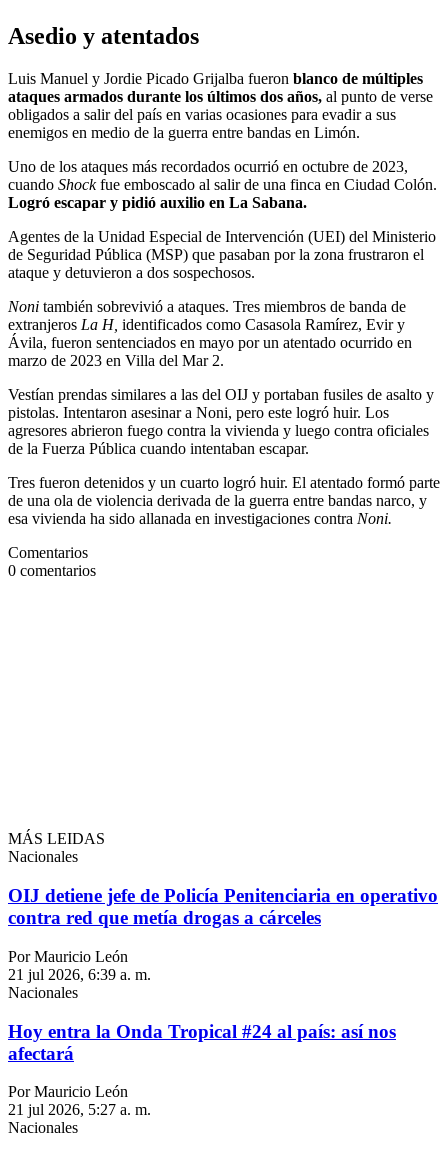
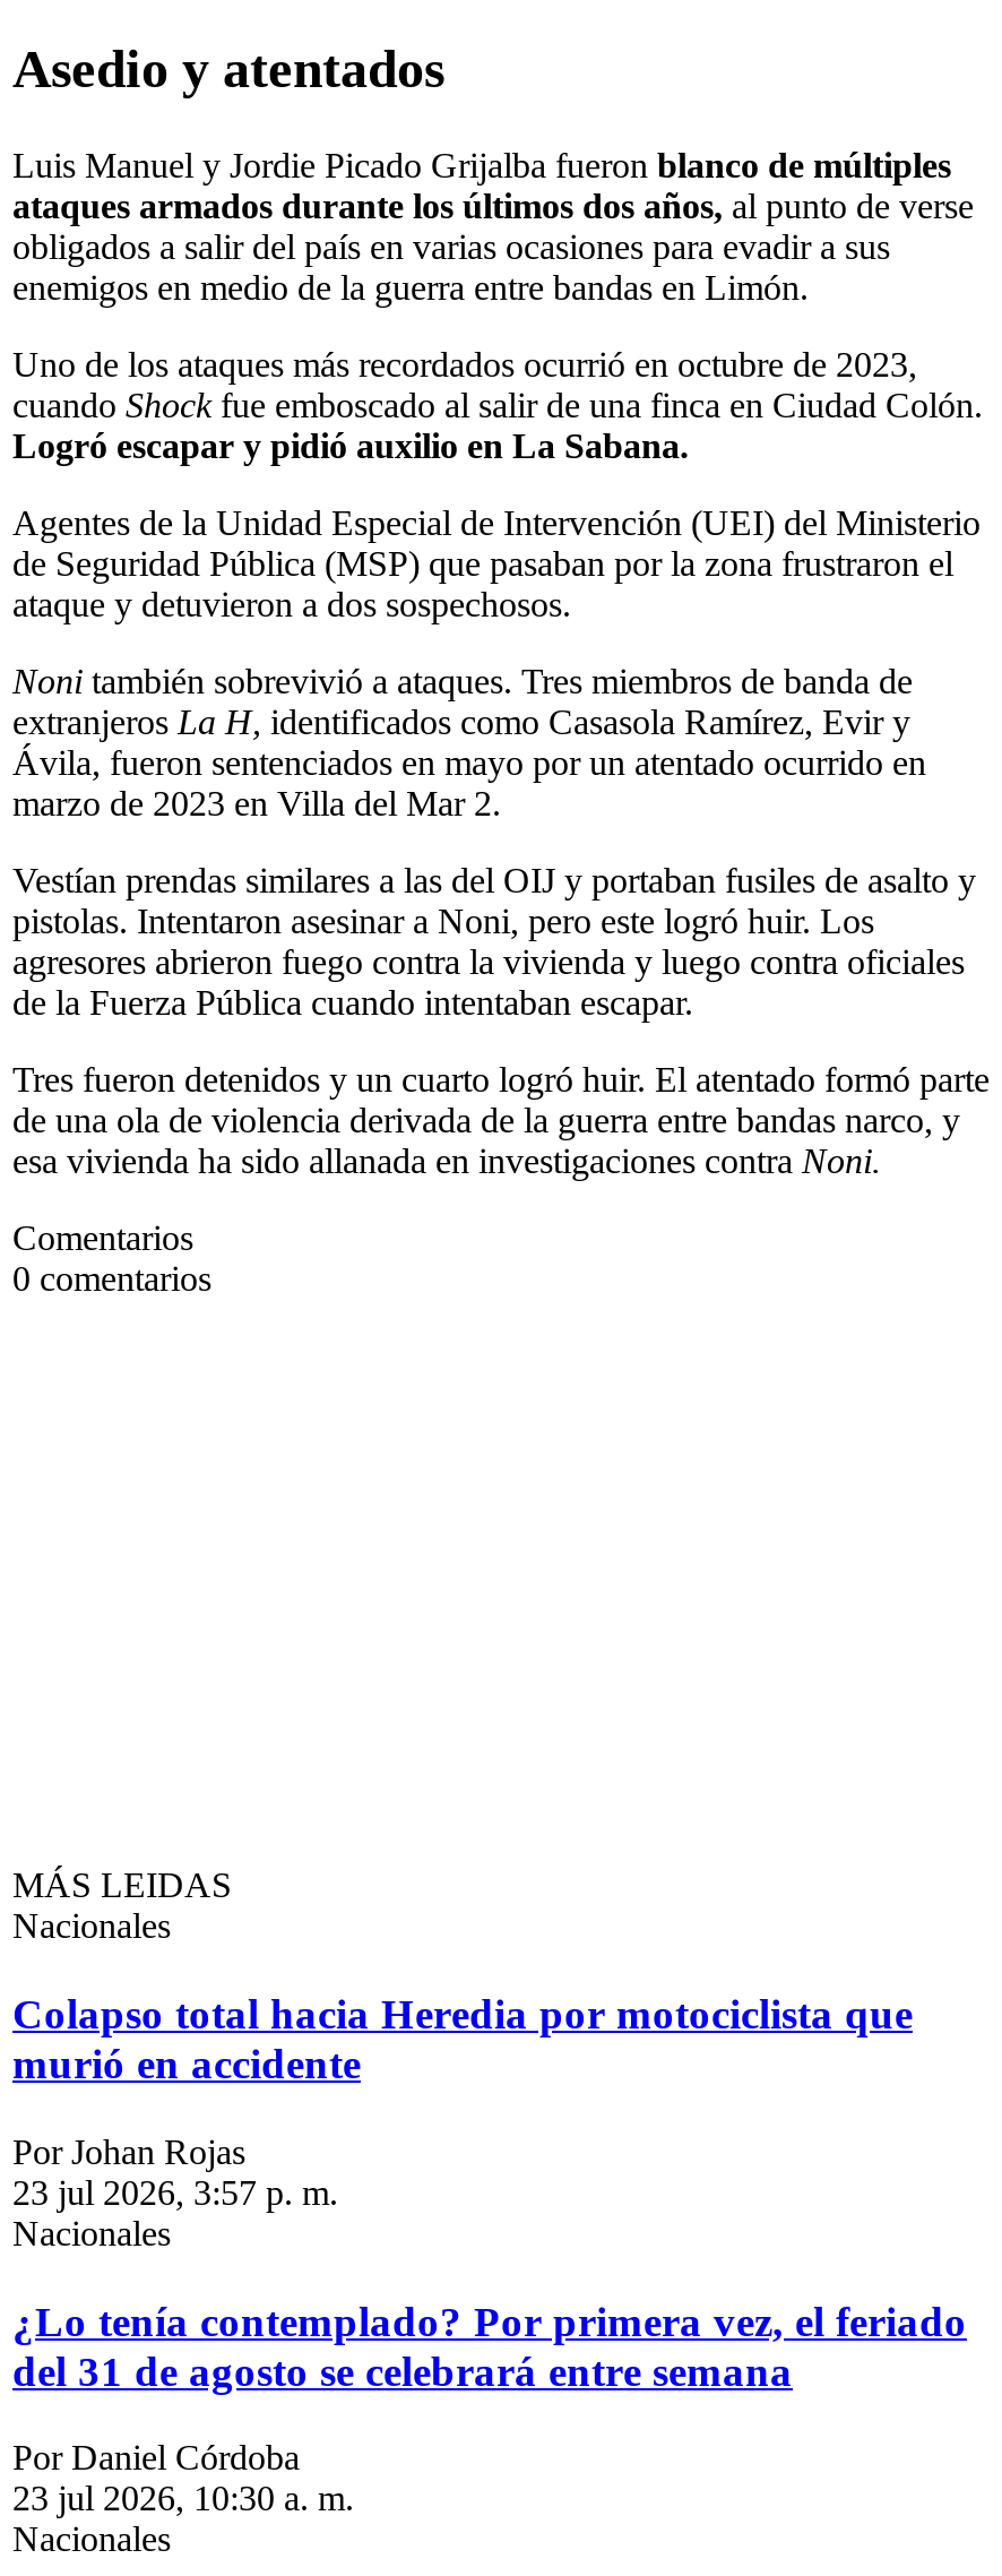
[8,885,438,928] OIJ detiene jefe de Policía Penitenciaria en operativo | contra red que metía drogas a cárceles -> [12,1990,913,2087] Colapso total hacia Heredia por motociclista que | murió en accidente
[8,948,151,983] Por Mauricio León | 21 jul 2026, 6:39 a. m. -> [12,2132,338,2211] Por Johan Rojas | 23 jul 2026, 3:57 p. m.
[8,1020,396,1063] Hoy entra la Onda Tropical #24 al país: así nos | afectará -> [12,2297,967,2394] ¿Lo tenía contemplado? Por primera vez, el feriado | del 31 de agosto se celebrará entre semana
[8,1083,151,1118] Por Mauricio León | 21 jul 2026, 5:27 a. m. -> [12,2438,354,2518] Por Daniel Córdoba | 23 jul 2026, 10:30 a. m.

